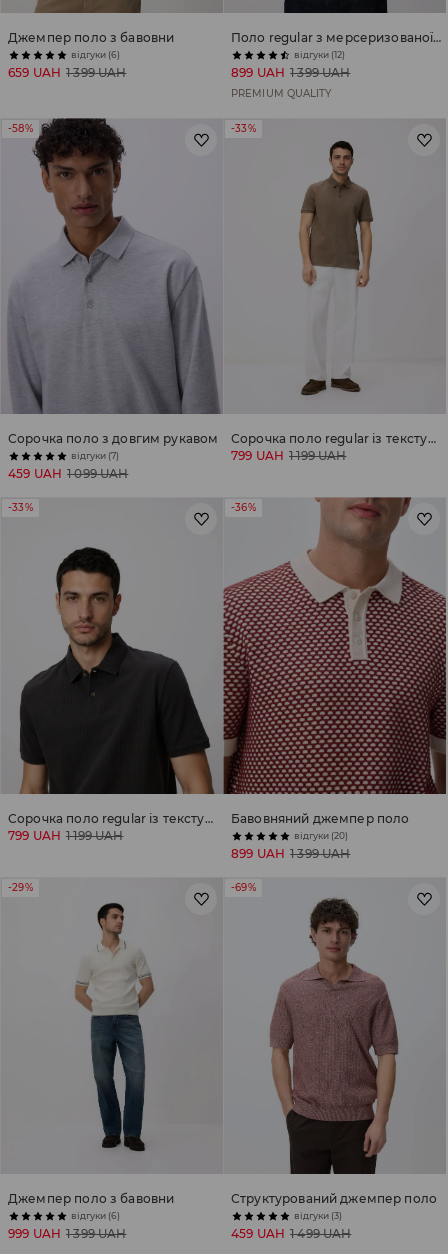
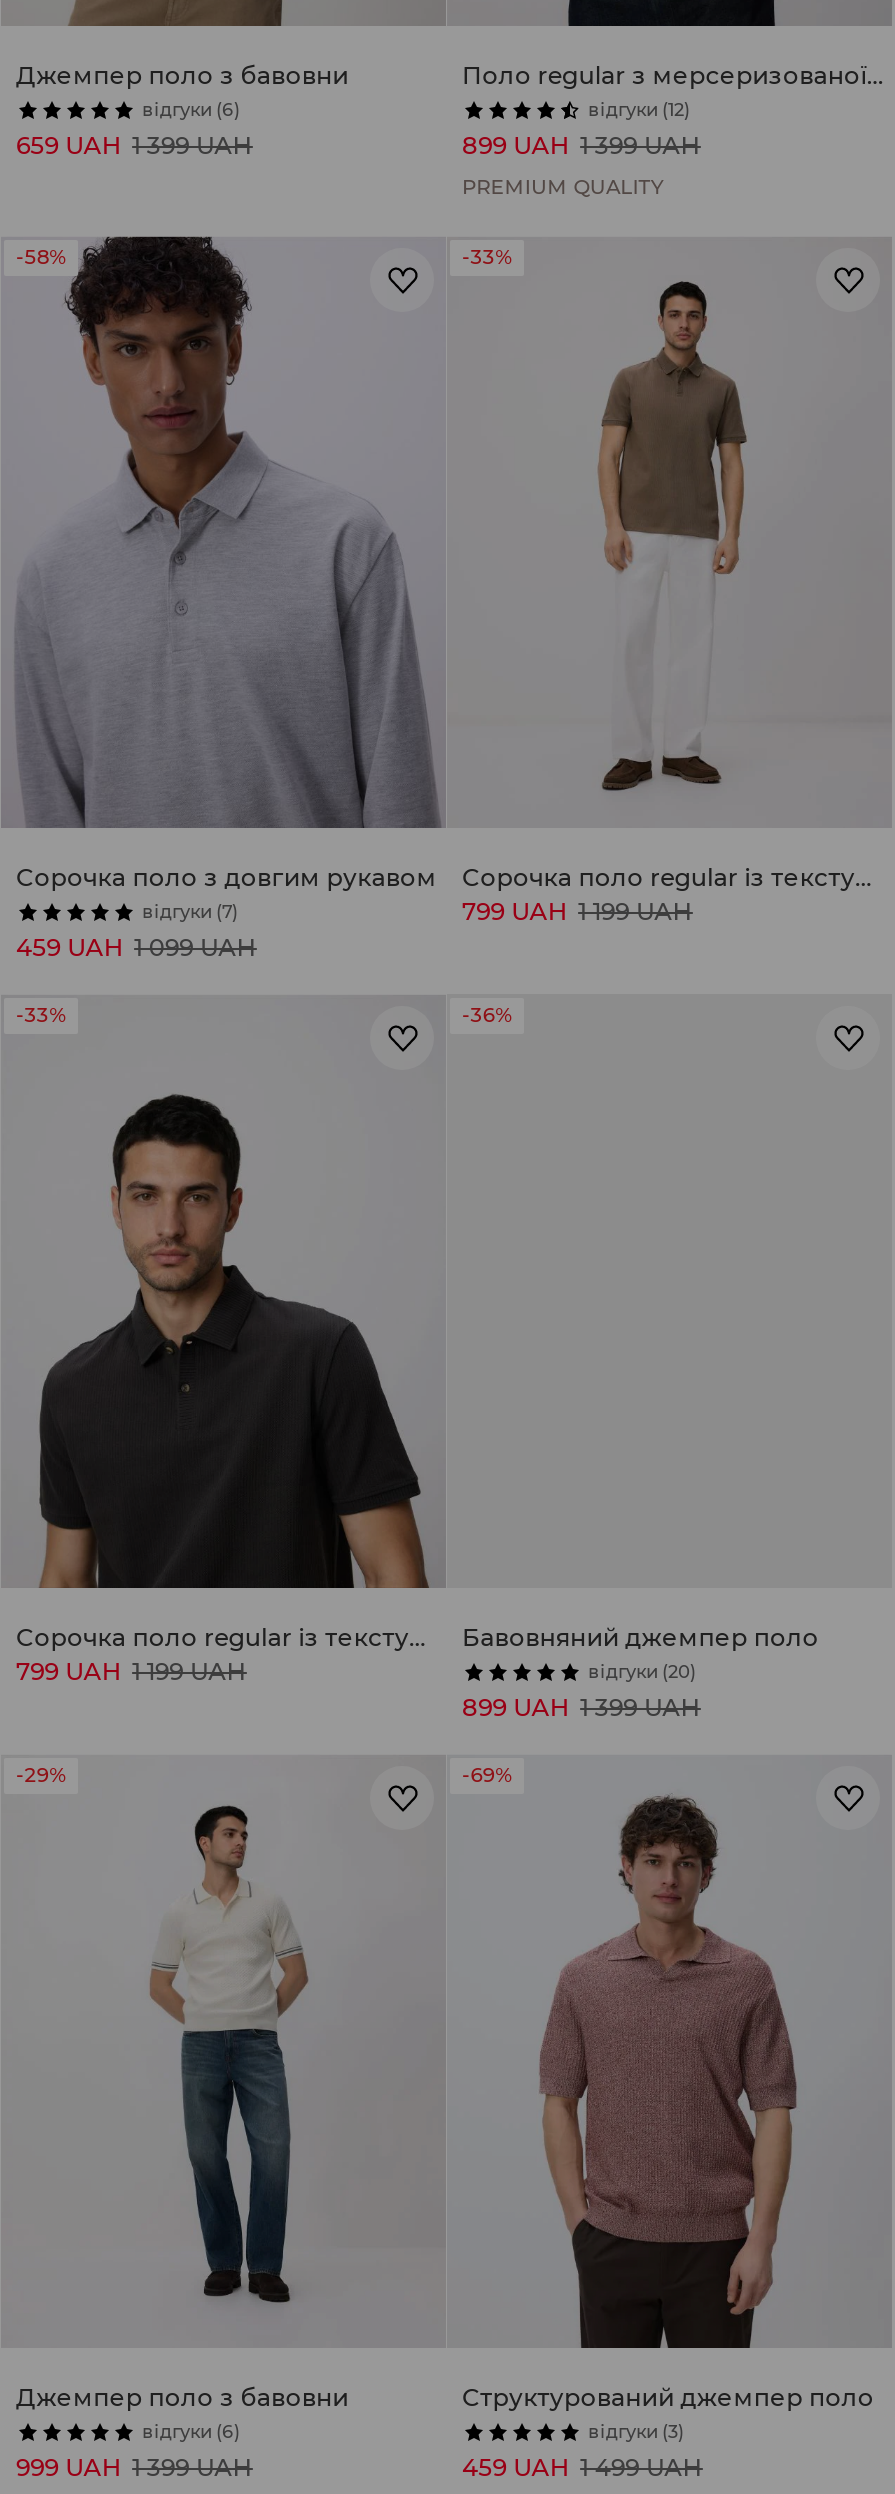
[222,497,445,795] [image] -> none

